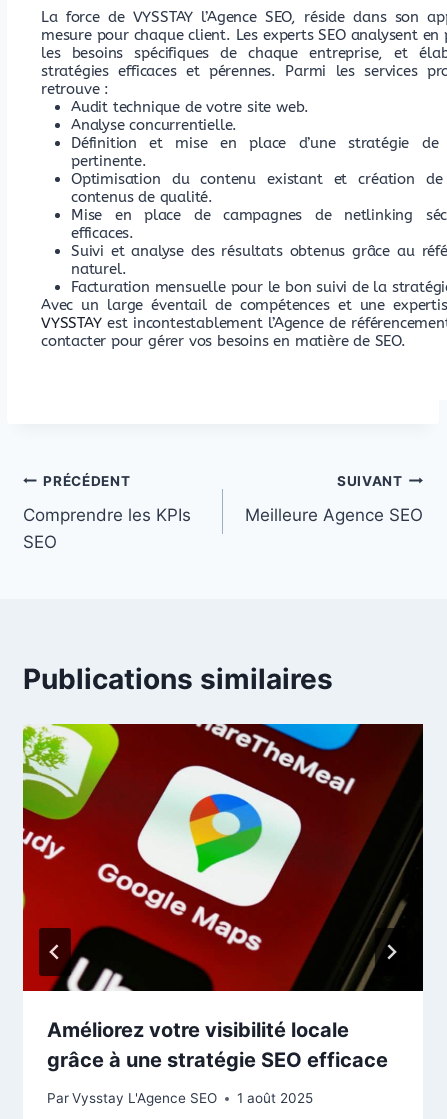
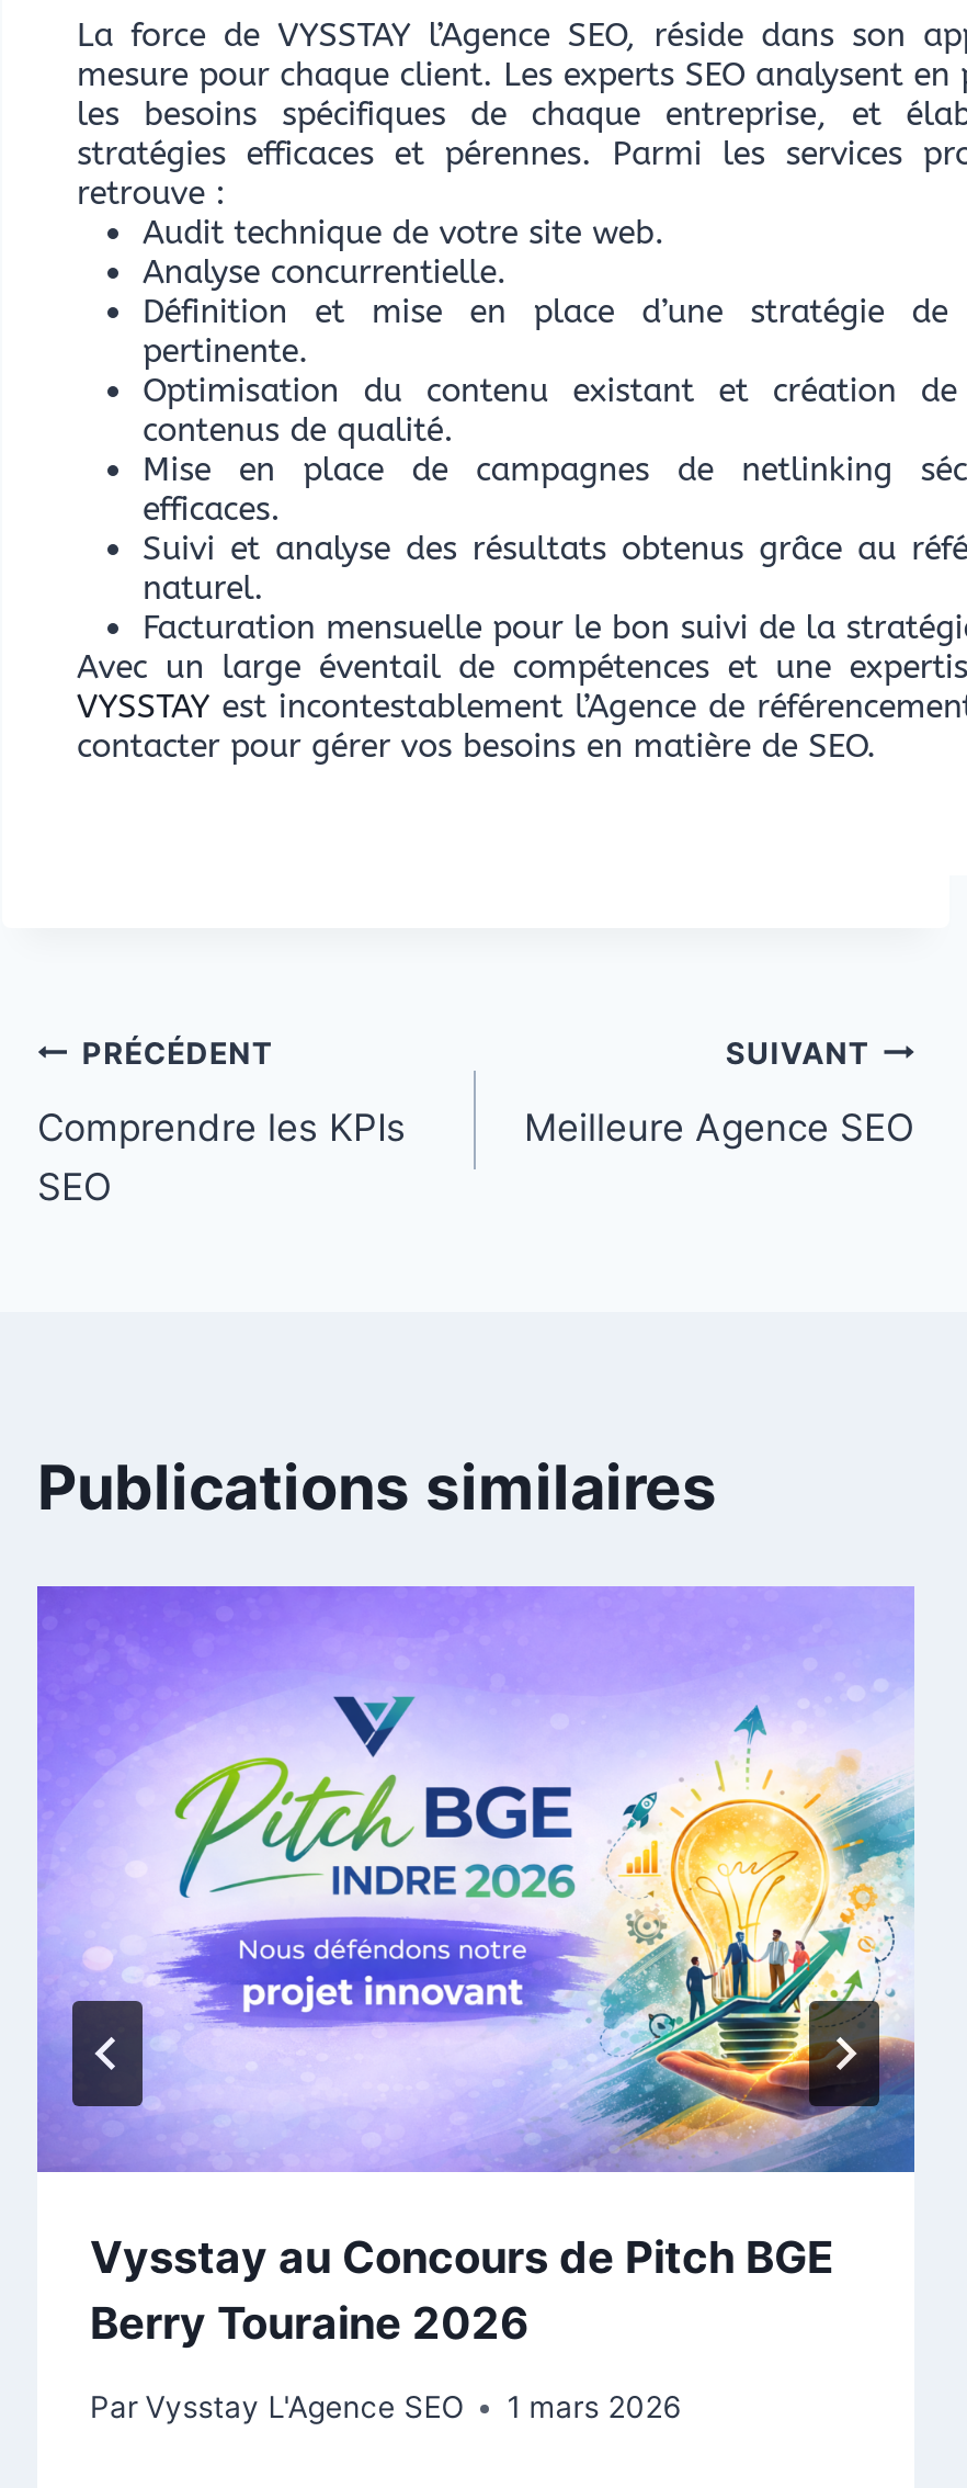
[22,723,424,1072] [image] | Améliorez votre visibilité locale | grâce à une stratégie SEO efficace -> [35,1584,917,2349] [image] | Vysstay au Concours de Pitch BGE | Berry Touraine 2026
[47,1090,313,1106] Par Vysstay L'Agence SEO 1 août 2025 -> [90,2390,680,2425] Par Vysstay L'Agence SEO 1 mars 2026

